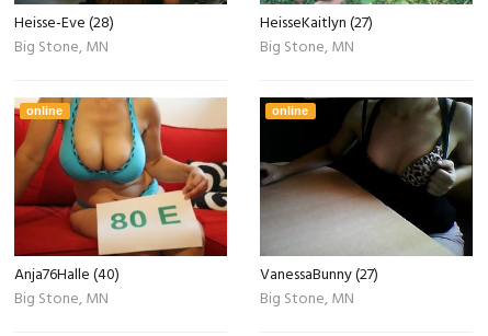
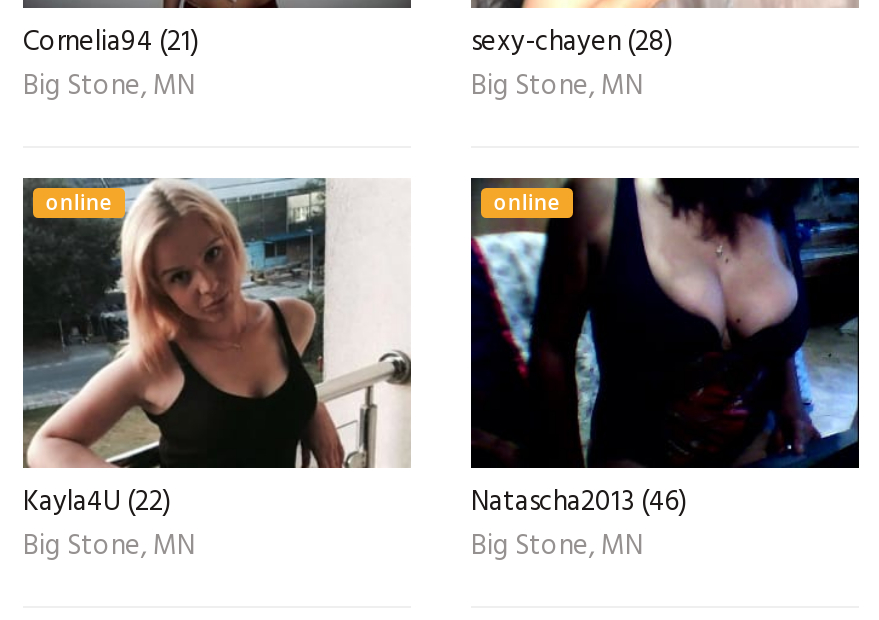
[14,10,114,36] Heisse-Eve (28) -> [23,19,199,65] Cornelia94 (21)
[260,10,373,36] HeisseKaitlyn (27) -> [471,19,673,65] sexy-chayen (28)
[13,96,228,288] [image] | Anja76Halle (40) -> [21,176,411,526] [image] | Kayla4U (22)
[259,96,474,288] [image] | VanessaBunny (27) -> [469,176,861,526] [image] | Natascha2013 (46)

